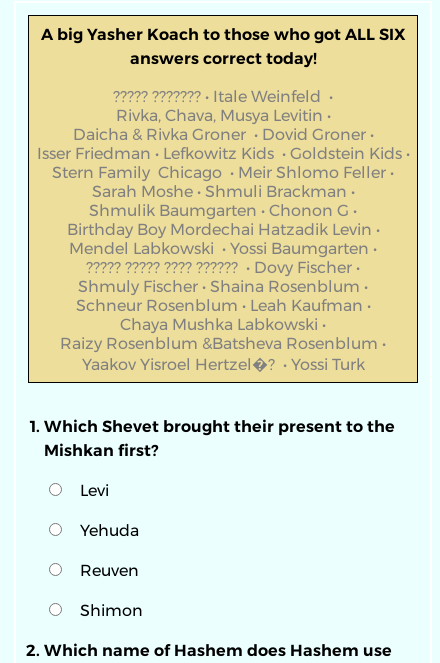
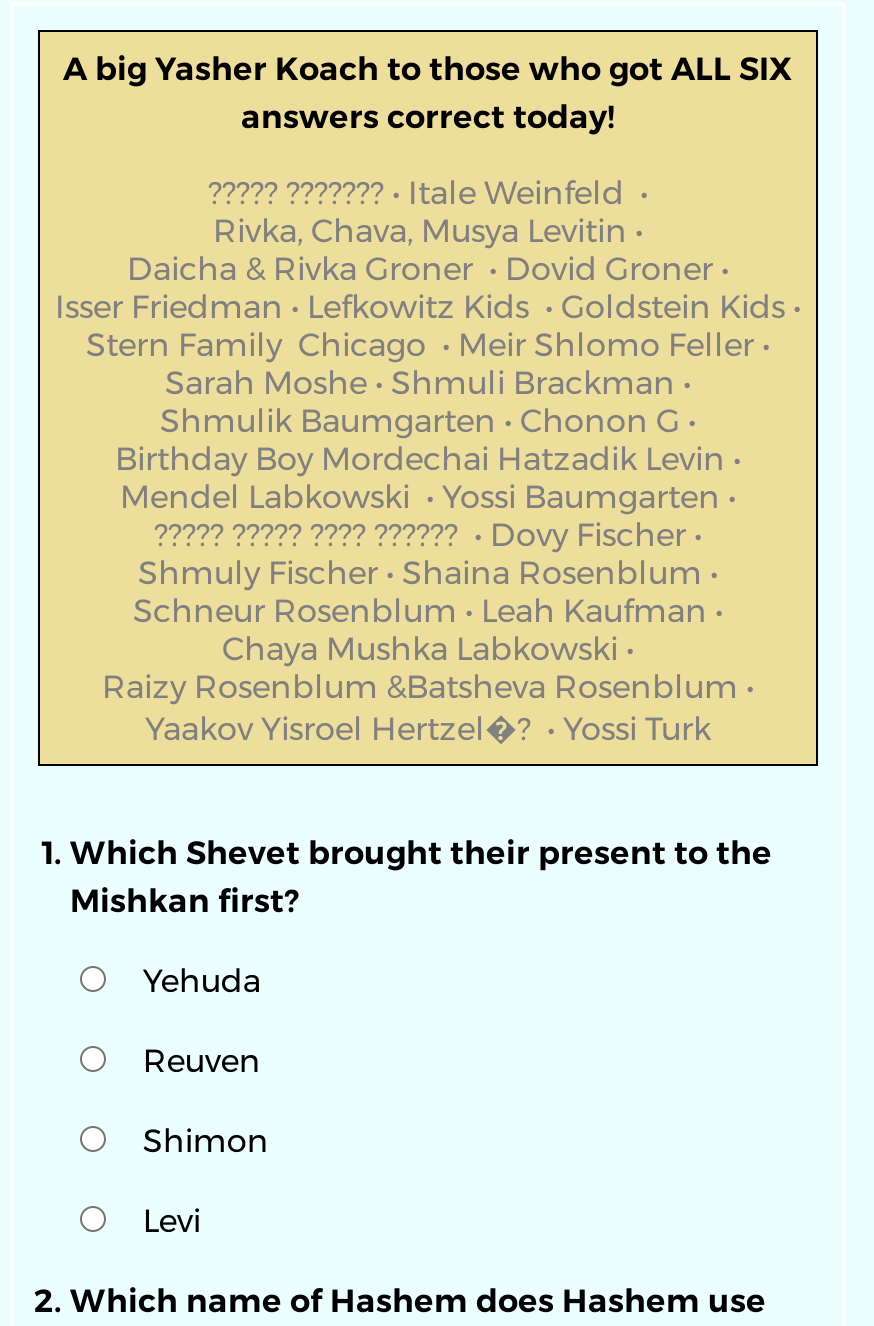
moved [80,481,109,500] -> [143,1202,201,1240]: Levi
moved [80,521,143,620] -> [143,962,269,1160]: Yehuda | Reuven | Shimon

